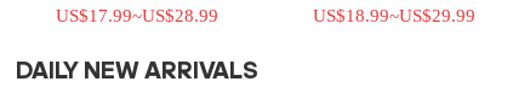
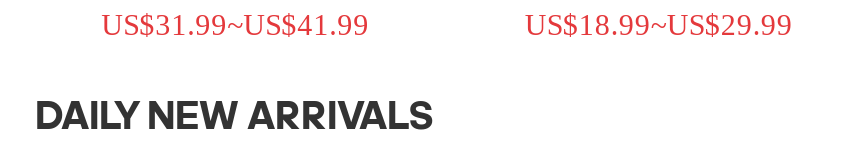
[56,7,218,26] US$17.99~US$28.99 -> [101,10,369,42] US$31.99~US$41.99

